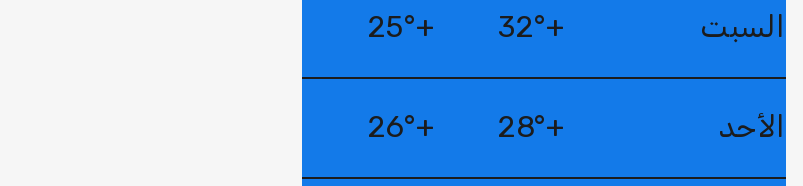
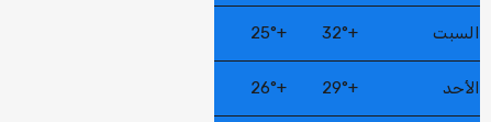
[498,109,546,145] 28° -> [322,78,348,98] 29°

